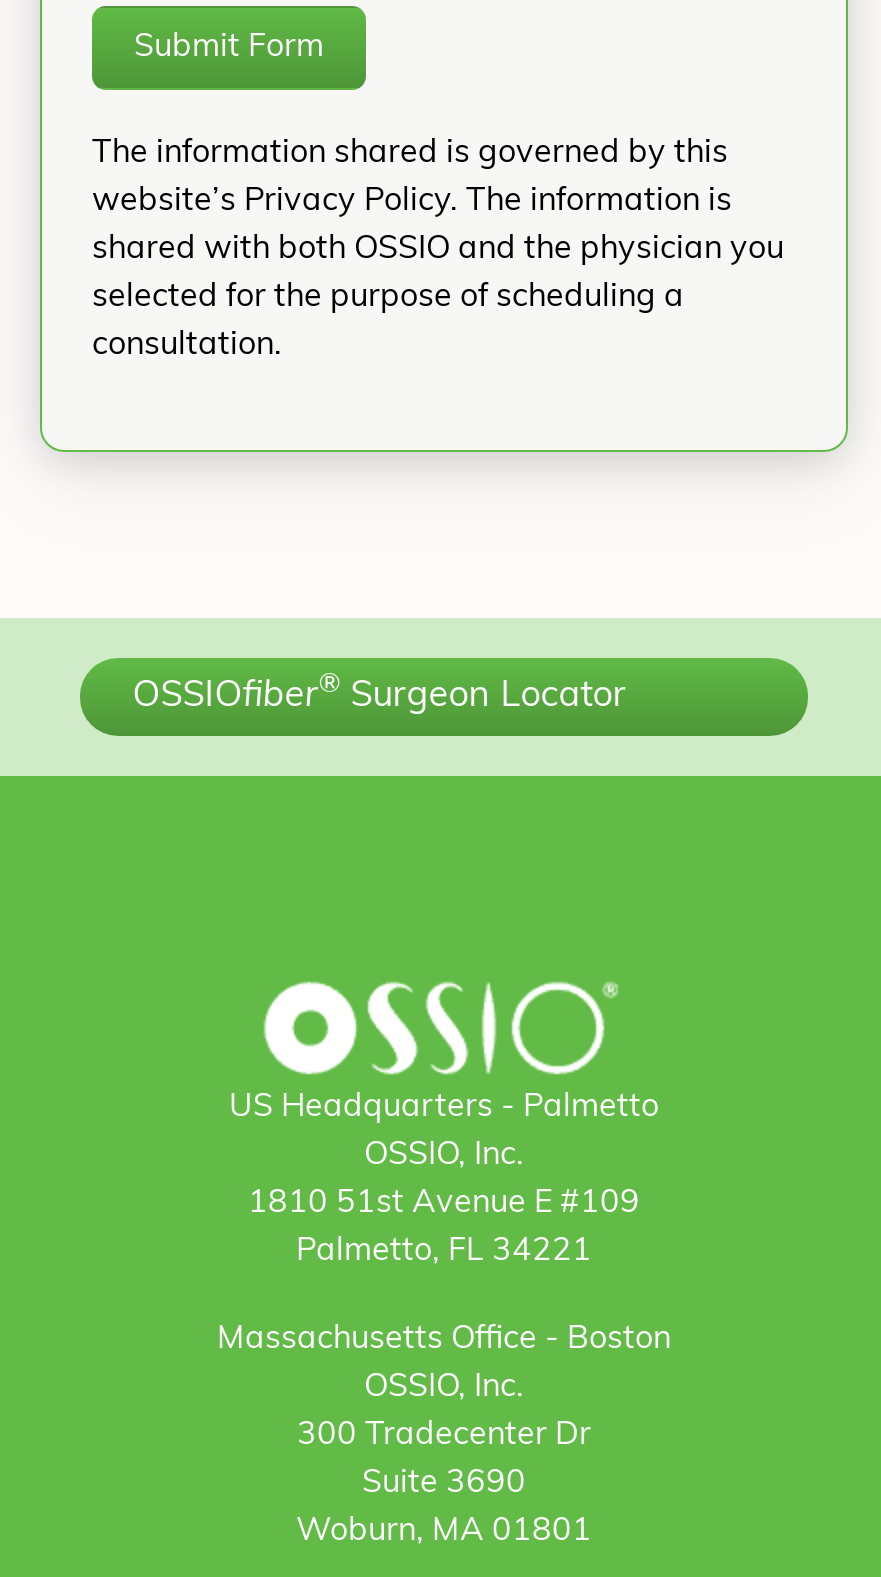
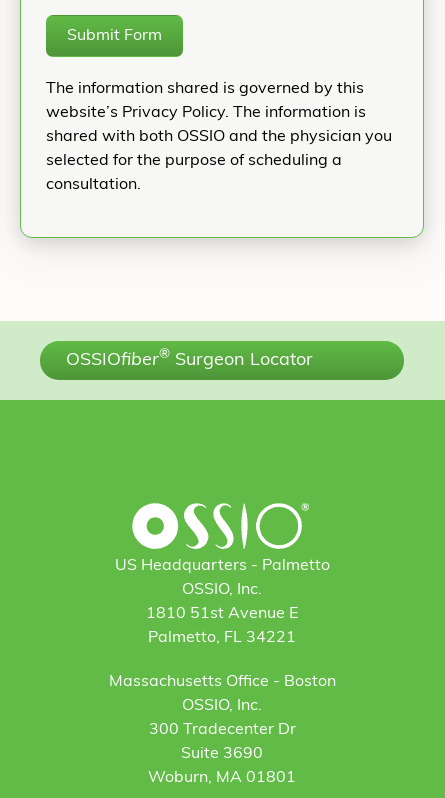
[248,1188,640,1220] 1810 51st Avenue E #109 -> [146,606,298,622] 1810 51st Avenue E

